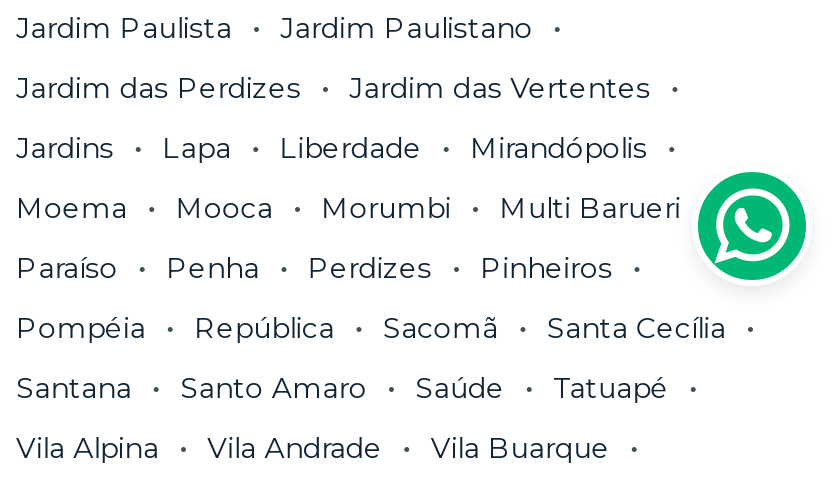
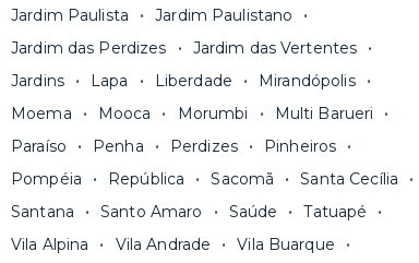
[696,170,808,282] [image] -> none

